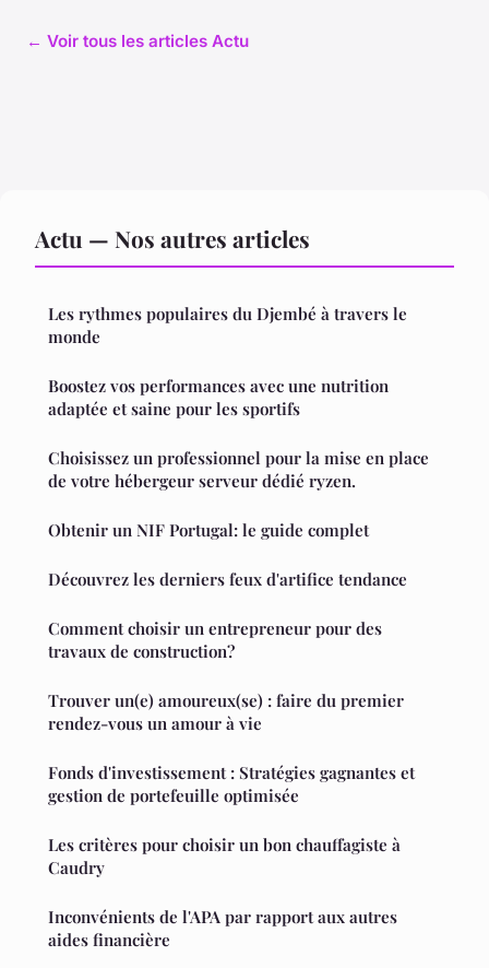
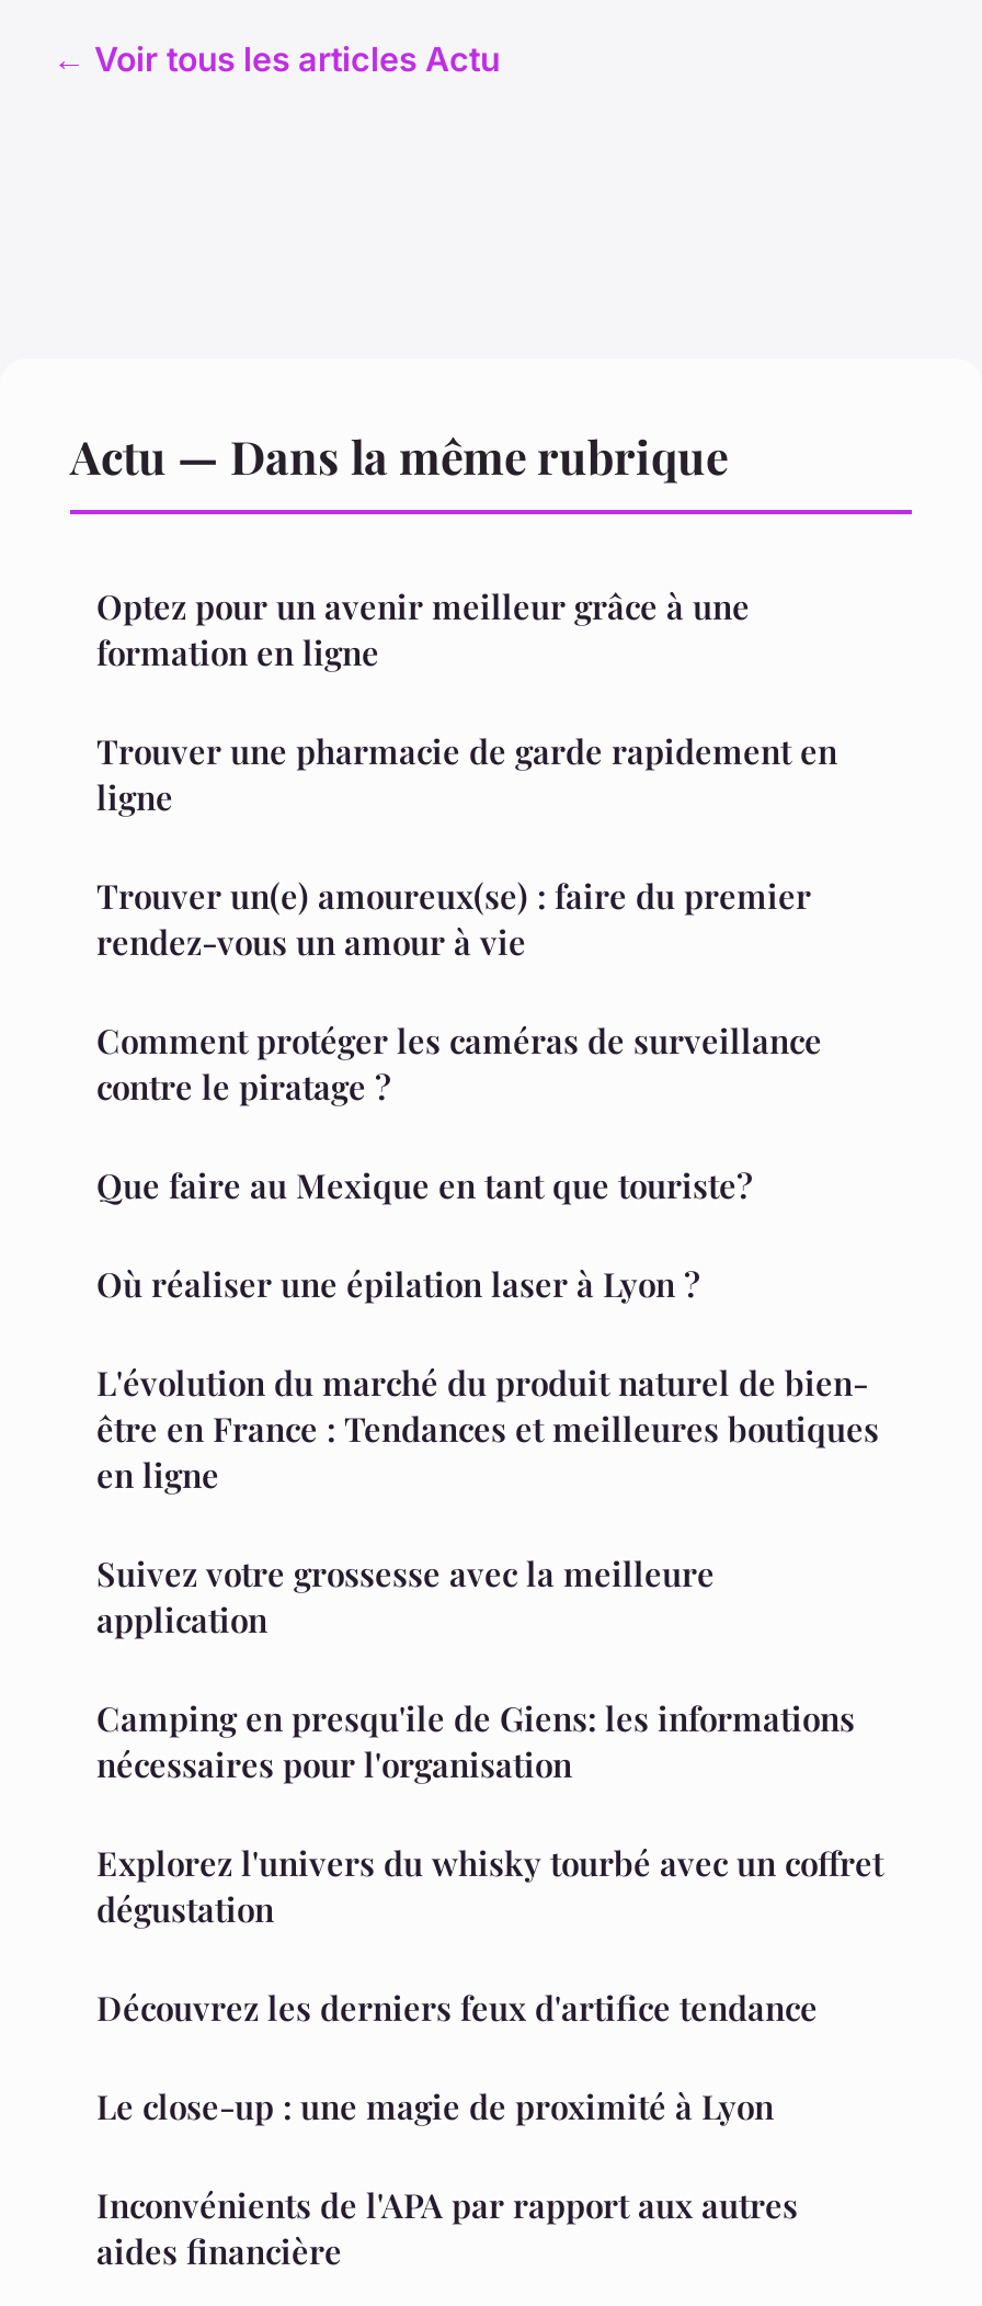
[35,222,429,662] Actu — Nos autres articles | Les rythmes populaires du Djembé à travers le | monde | Boostez vos performances avec une nutrition | adaptée et saine pour les sportifs | Choisissez un professionnel pour la mise en place | de votre hébergeur serveur dédié ryzen. | Obtenir un NIF Portugal: le guide complet | Comment choisir un entrepreneur pour des | travaux de construction? -> [70,423,837,818] Actu — Dans la même rubrique | Optez pour un avenir meilleur grâce à une | formation en ligne | Trouver une pharmacie de garde rapidement en | ligne
moved [48,568,407,589] -> [96,1985,818,2029]: Découvrez les derniers feux d'artifice tendance
moved [48,689,404,734] -> [96,873,811,963]: Trouver un(e) amoureux(se) : faire du premier | rendez-vous un amour à vie
[48,761,415,878] Fonds d'investissement : Stratégies gagnantes et | gestion de portefeuille optimisée | Les critères pour choisir un bon chauffagiste à | Caudry -> [96,1018,883,2127] Comment protéger les caméras de surveillance | contre le piratage ? | Que faire au Mexique en tant que touriste? | Où réaliser une épilation laser à Lyon ? | L'évolution du marché du produit naturel de bien- | être en France : Tendances et meilleures boutiques | en ligne | Suivez votre grossesse avec la meilleure | application | Camping en presqu'ile de Giens: les informations | nécessaires pour l'organisation | Explorez l'univers du whisky tourbé avec un coffret | dégustation | Le close-up : une magie de proximité à Lyon

